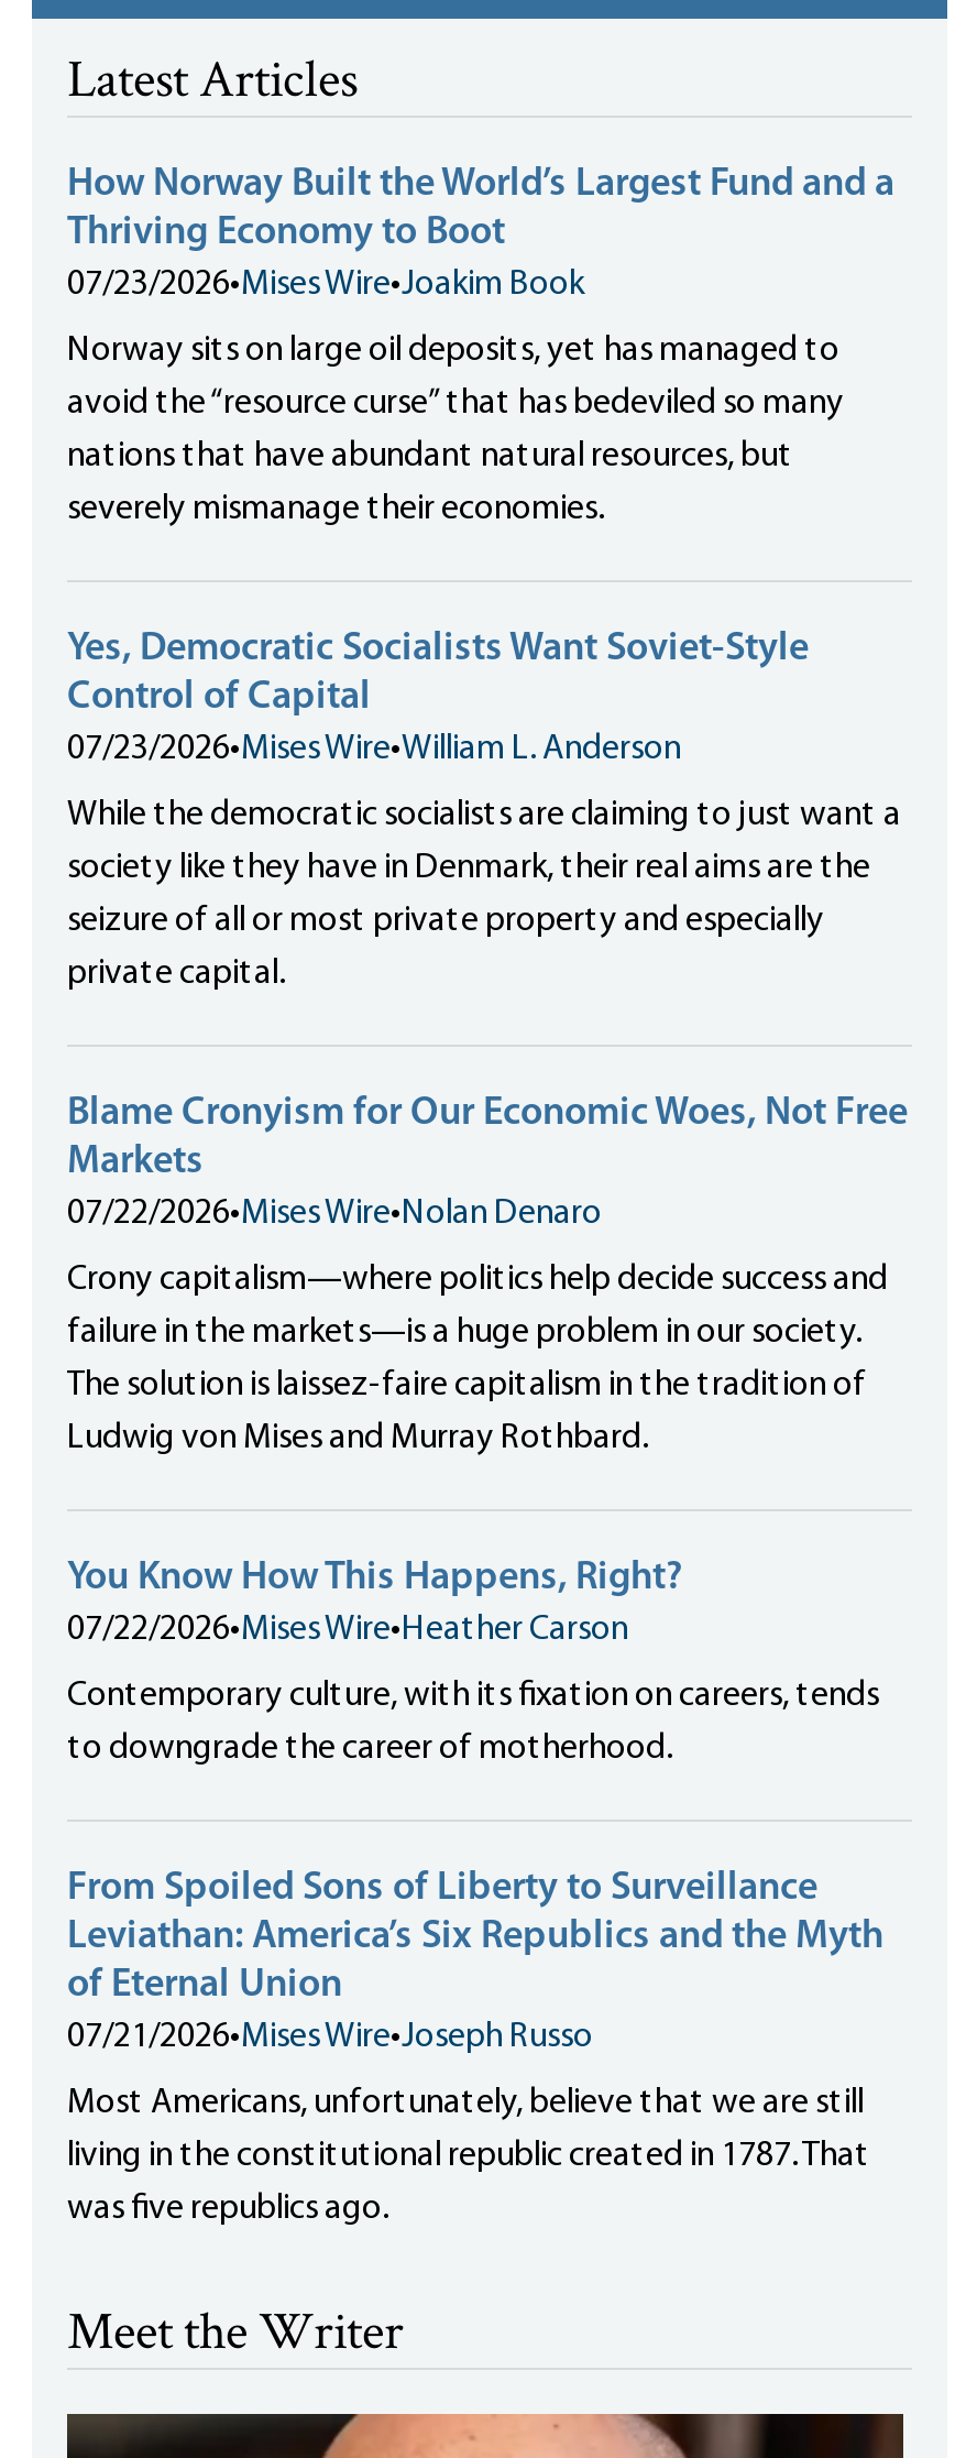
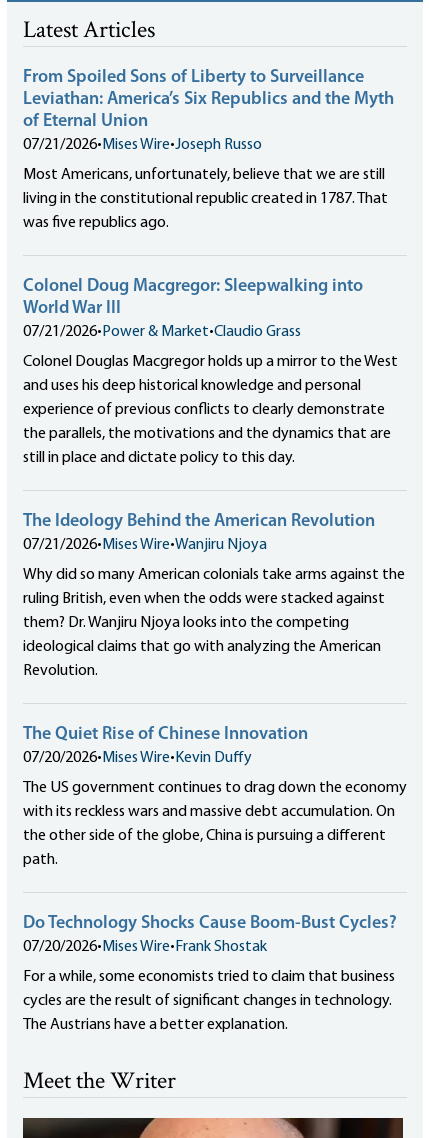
[67,164,908,1767] How Norway Built the World’s Largest Fund and a | Thriving Economy to Boot | 07/23/2026•Mises Wire•Joakim Book | Norway sits on large oil deposits, yet has managed to | avoid the “resource curse” that has bedeviled so many | nations that have abundant natural resources, but | severely mismanage their economies. | Yes, Democratic Socialists Want Soviet-Style | Control of Capital | 07/23/2026•Mises Wire•William L. Anderson | While the democratic socialists are claiming to just want a | society like they have in Denmark, their real aims are the | seizure of all or most private property and especially | private capital. | Blame Cronyism for Our Economic Woes, Not Free | Markets | 07/22/2026•Mises Wire•Nolan Denaro | Crony capitalism—where politics help decide success and | failure in the markets—is a huge problem in our society. | The solution is laissez-faire capitalism in the tradition of | Ludwig von Mises and Murray Rothbard. | You Know How This Happens, Right? | 07/22/2026•Mises Wire•Heather Carson | Contemporary culture, with its fixation on careers, tends | to downgrade the career of motherhood. -> none
moved [67,1868,883,2227] -> [23,68,394,231]: From Spoiled Sons of Liberty to Surveillance | Leviathan: America’s Six Republics and the Myth | of Eternal Union | 07/21/2026•Mises Wire•Joseph Russo | Most Americans, unfortunately, believe that we are still | living in the constitutional republic created in 1787. That | was five republics ago.
none -> [23,277,407,1033] Colonel Doug Macgregor: Sleepwalking into | World War III | 07/21/2026• Power & Market•Claudio Grass | Colonel Douglas Macgregor holds up a mirror to the West | and uses his deep historical knowledge and personal | experience of previous conflicts to clearly demonstrate | the parallels, the motivations and the dynamics that are | still in place and dictate policy to this day. | The Ideology Behind the American Revolution | 07/21/2026• Mises Wire•Wanjiru Njoya | Why did so many American colonials take arms against the | ruling British, even when the odds were stacked against | them? Dr. Wanjiru Njoya looks into the competing | ideological claims that go with analyzing the American | Revolution. | The Quiet Rise of Chinese Innovation | 07/20/2026• Mises Wire• Kevin Duffy | The US government continues to drag down the economy | with its reckless wars and massive debt accumulation. On | the other side of the globe, China is pursuing a different | path. | Do Technology Shocks Cause Boom-Bust Cycles? | 07/20/2026• Mises Wire• Frank Shostak | For a while, some economists tried to claim that business | cycles are the result of significant changes in technology. | The Austrians have a better explanation.

